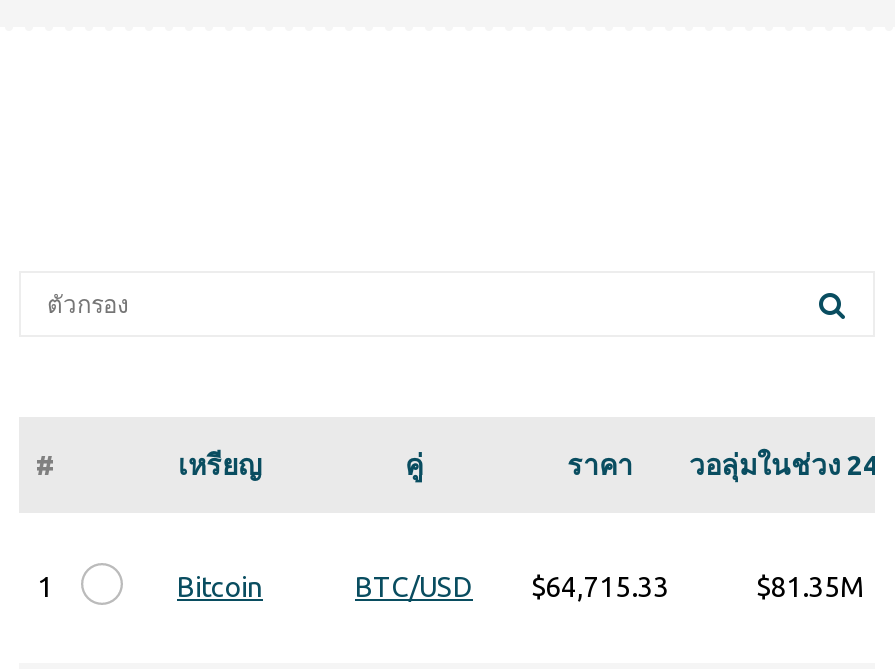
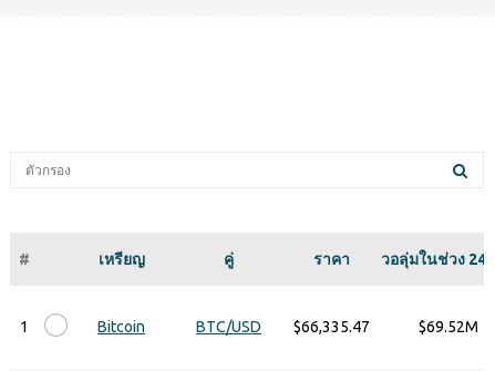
[531,571,864,603] $64,715.33 | $81.35M -> [293,318,478,336] $66,335.47 | $69.52M

